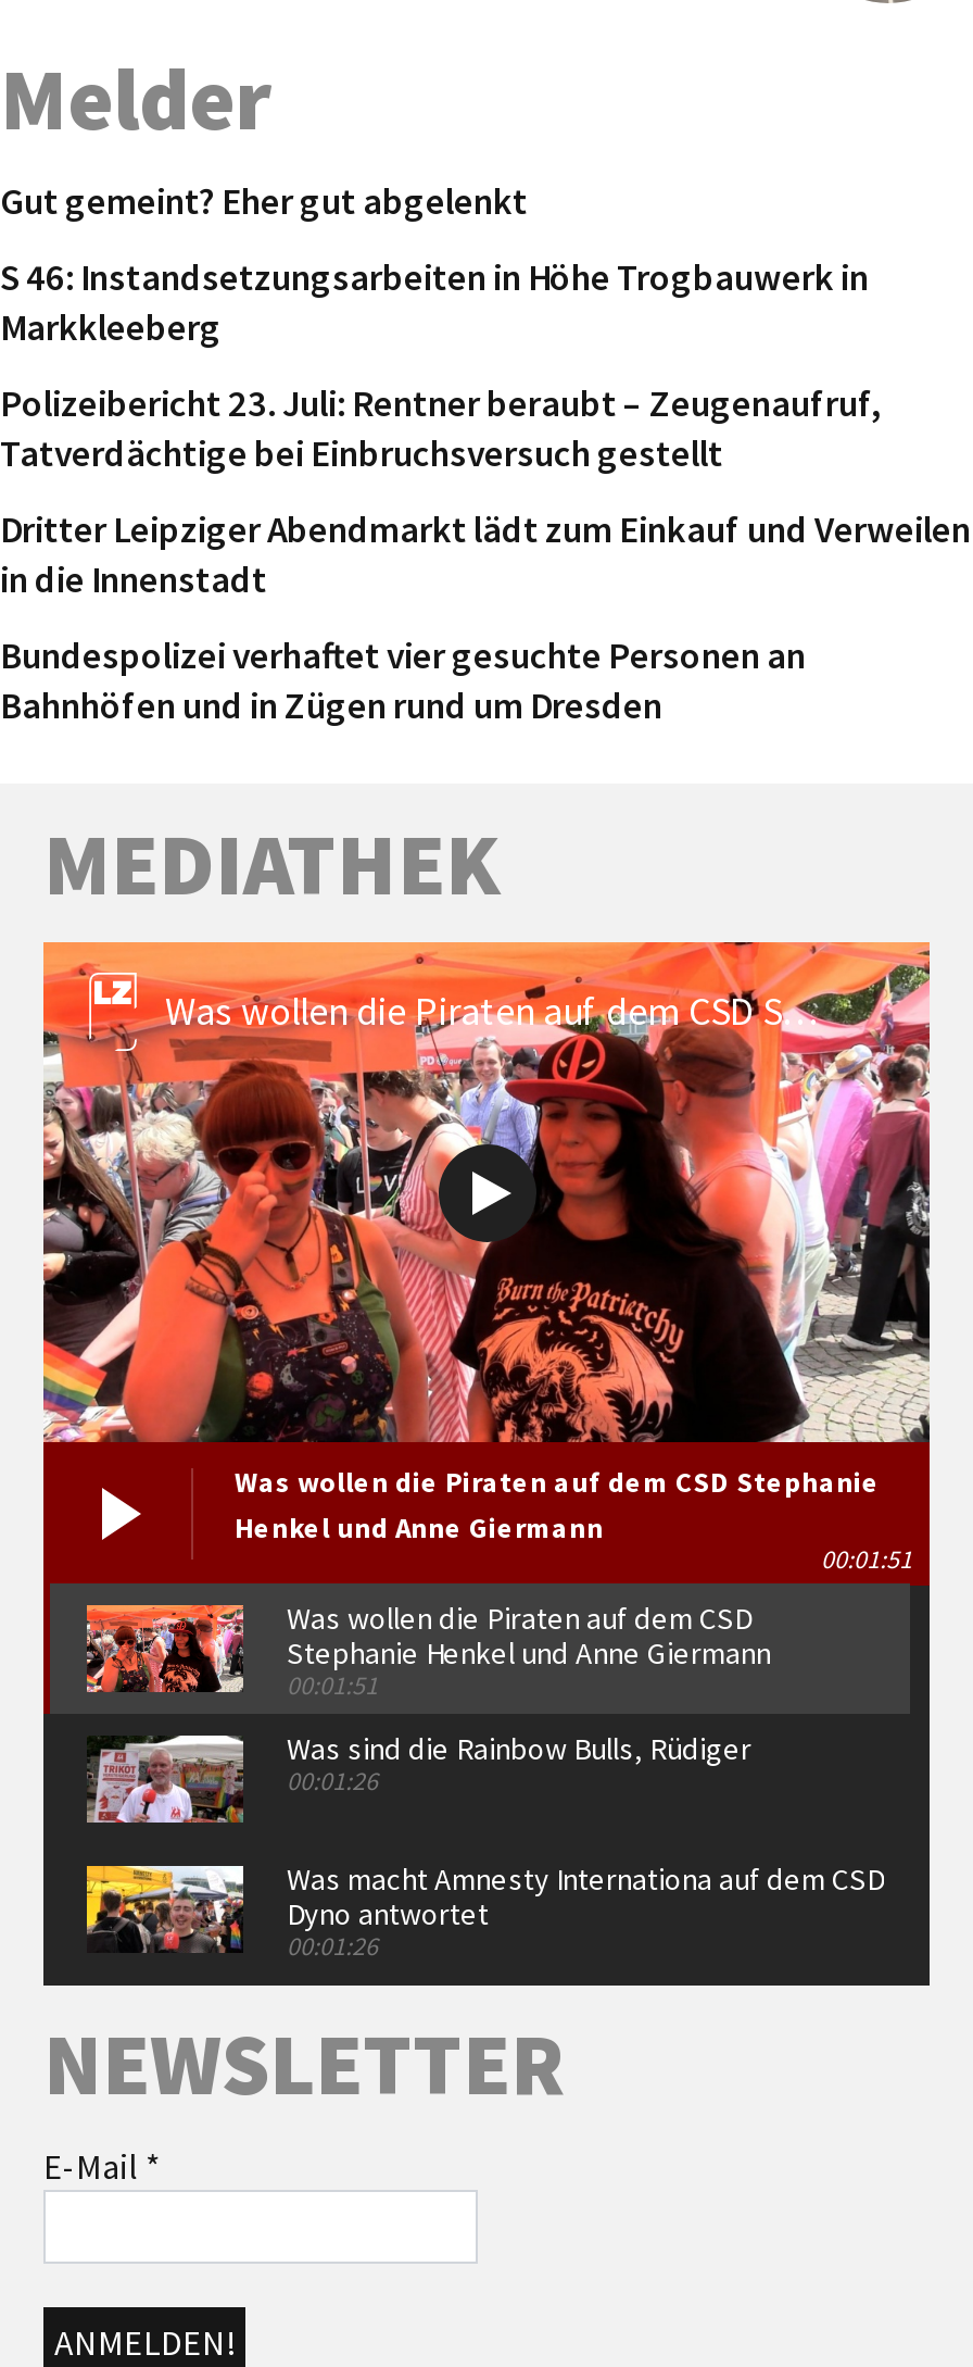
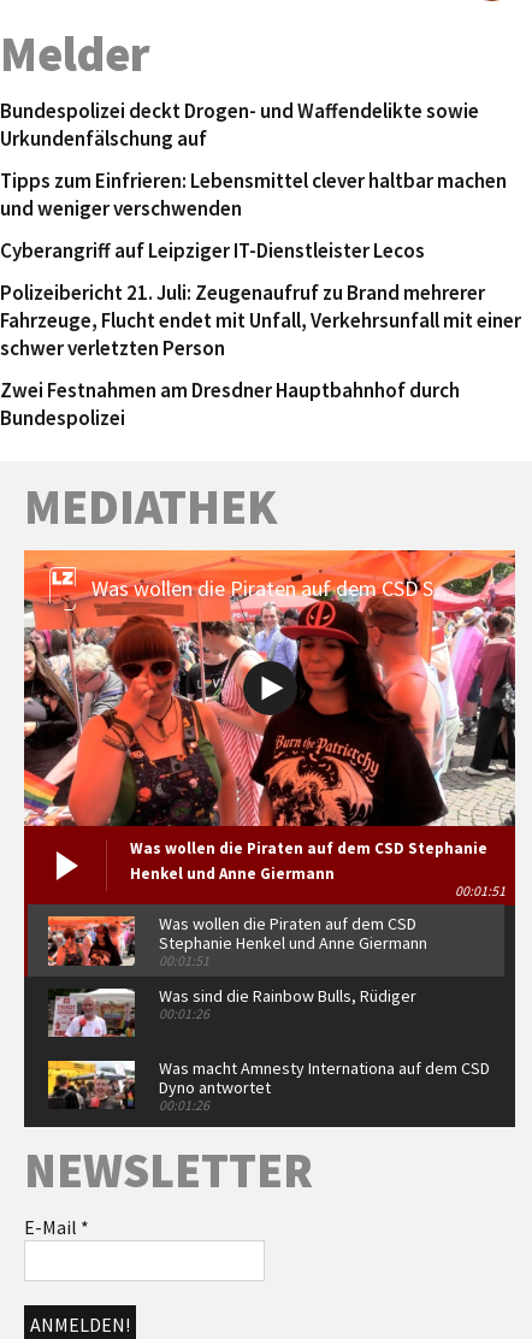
[0,176,528,224] Gut gemeint? Eher gut abgelenkt -> [0,98,479,152] Bundespolizei deckt Drogen- und Waffendelikte sowie | Urkundenfälschung auf
[0,253,869,350] S 46: Instandsetzungsarbeiten in Höhe Trogbauwerk in | Markkleeberg -> [0,168,507,222] Tipps zum Einfrieren: Lebensmittel clever haltbar machen | und weniger verschwenden
[0,379,882,476] Polizeibericht 23. Juli: Rentner beraubt – Zeugenaufruf, | Tatverdächtige bei Einbruchsversuch gestellt -> [0,237,425,264] Cyberangriff auf Leipziger IT-Dienstleister Lecos
[0,505,971,603] Dritter Leipziger Abendmarkt lädt zum Einkauf und Verweilen | in die Innenstadt -> [0,280,521,361] Polizeibericht 21. Juli: Zeugenaufruf zu Brand mehrerer | Fahrzeuge, Flucht endet mit Unfall, Verkehrsunfall mit einer | schwer verletzten Person
[0,631,806,729] Bundespolizei verhaftet vier gesuchte Personen an | Bahnhöfen und in Zügen rund um Dresden -> [0,377,460,431] Zwei Festnahmen am Dresdner Hauptbahnhof durch | Bundespolizei

